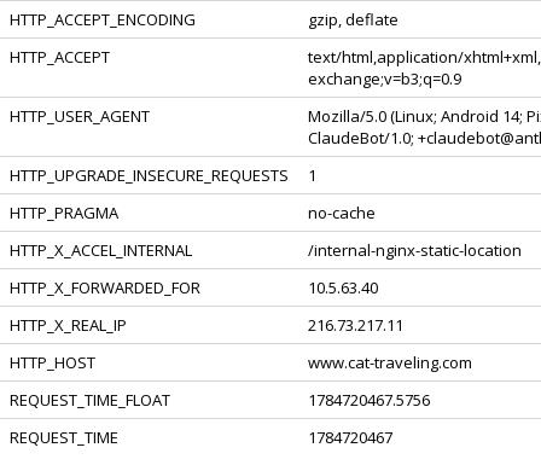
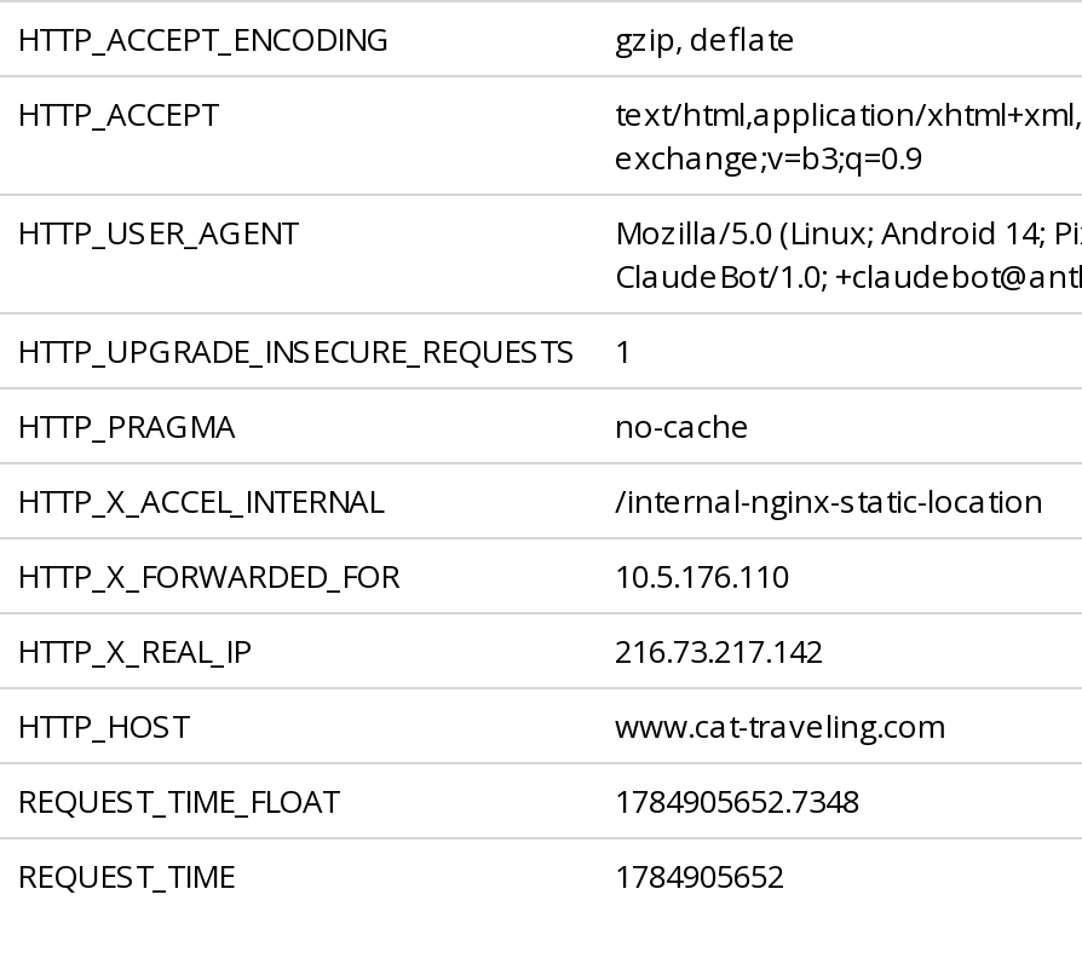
[308,277,378,298] 10.5.63.40 -> [615,554,789,598] 10.5.176.110
[308,314,403,336] 216.73.217.11 -> [615,629,823,673] 216.73.217.142
[308,389,430,411] 1784720467.5756 -> [615,779,859,822] 1784905652.7348
[308,426,392,448] 1784720467 -> [615,854,784,897] 1784905652

